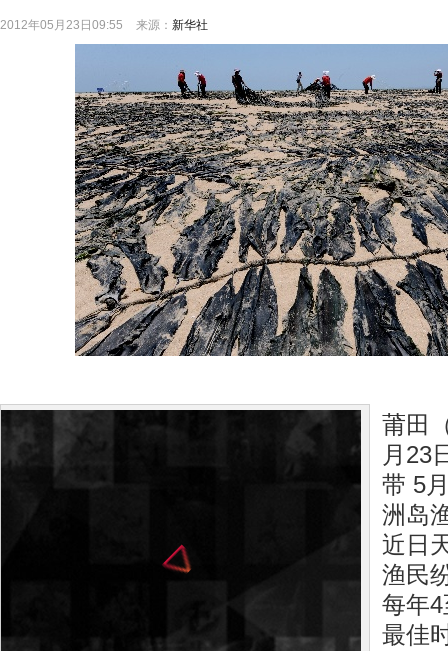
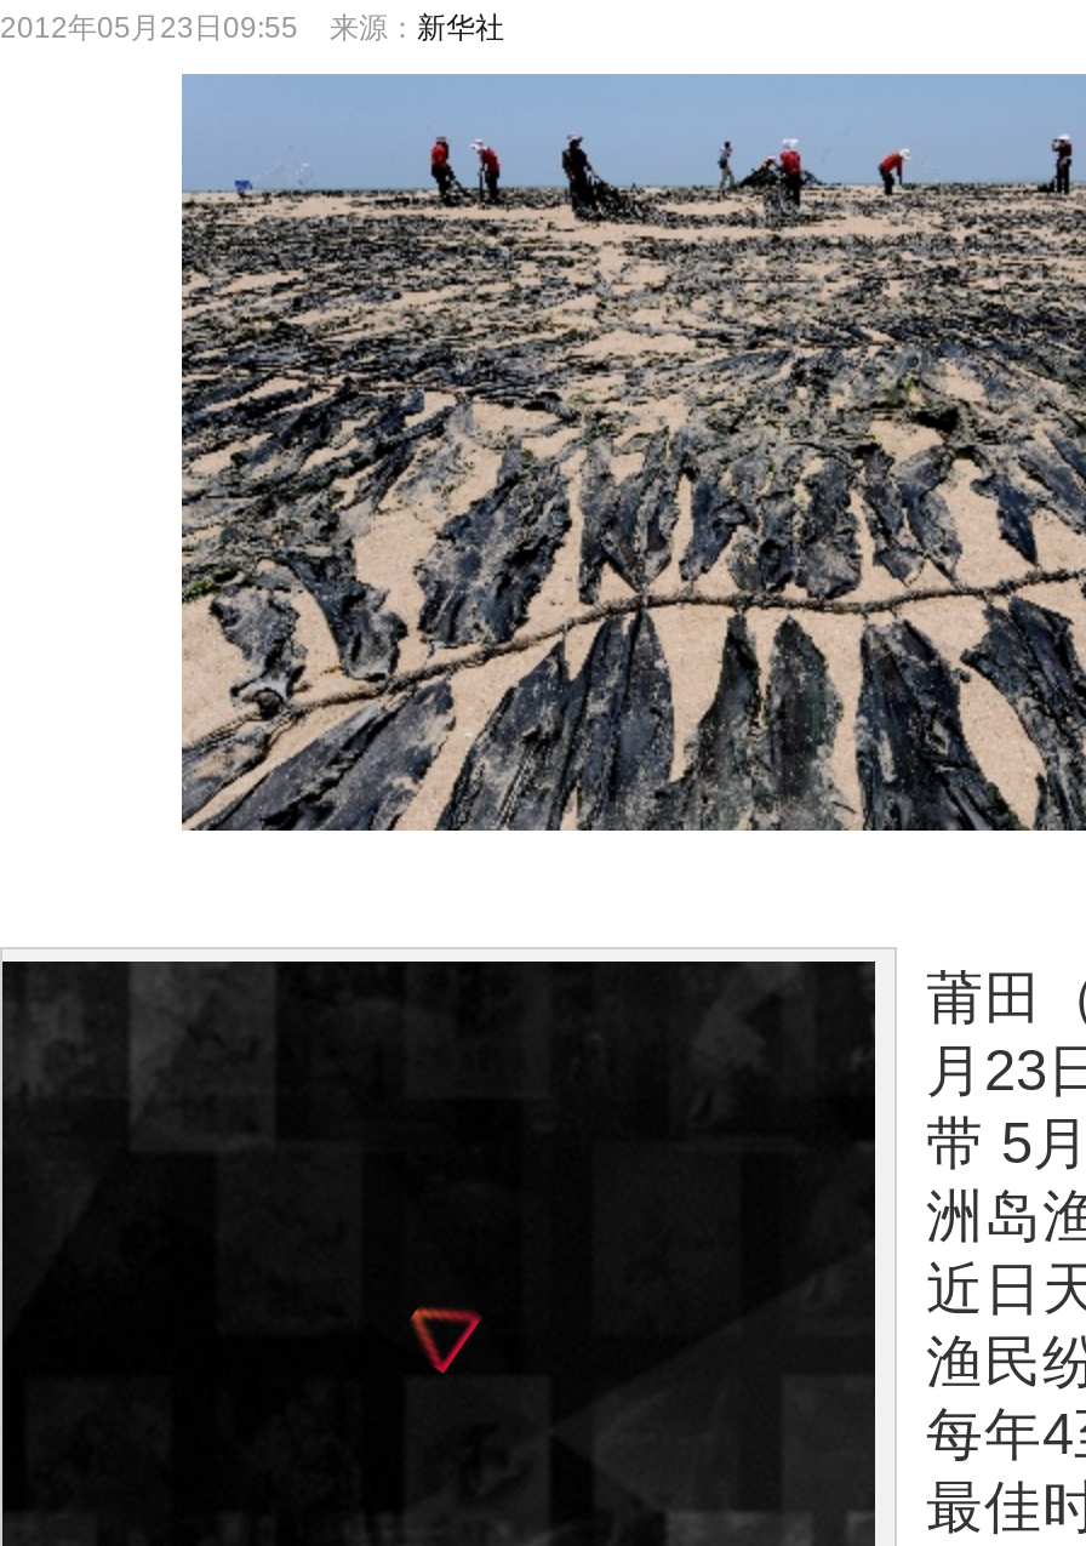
[162,544,197,579] [image] -> [395,1291,482,1374] [image]

